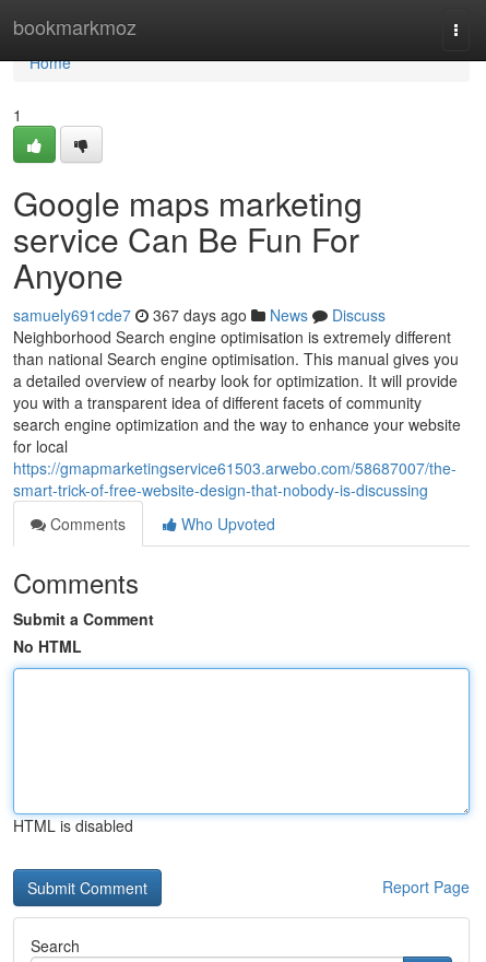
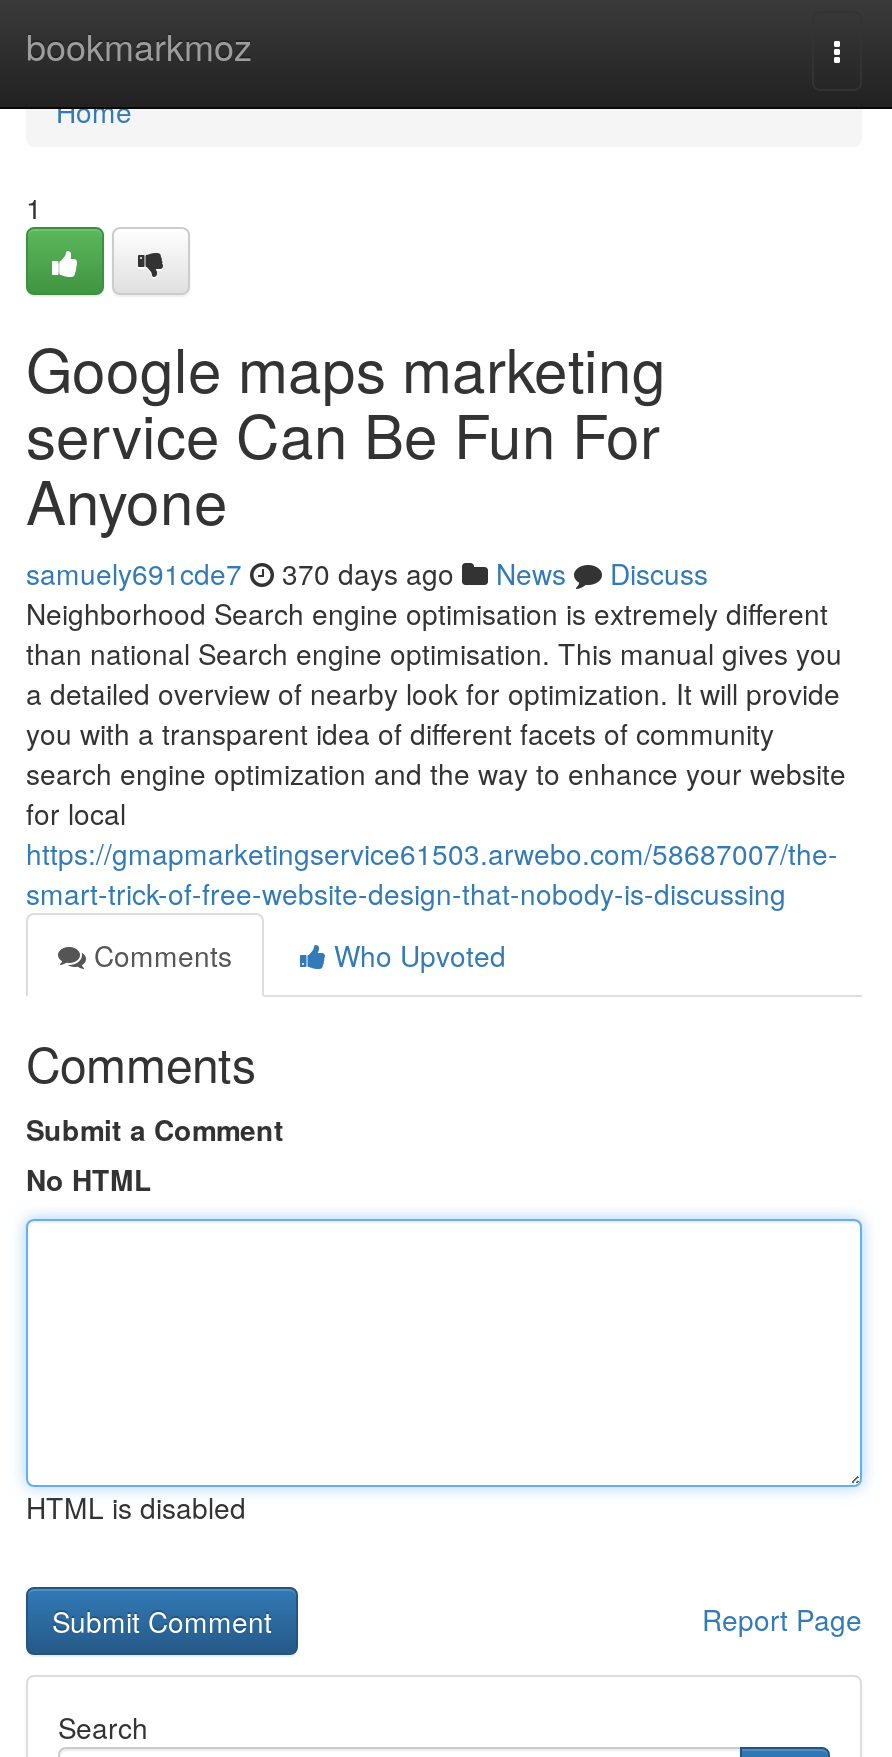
[13,304,386,326] samuely691cde7 367 days ago News Discuss -> [26,553,708,593] samuely691cde7 370 days ago News Discuss

